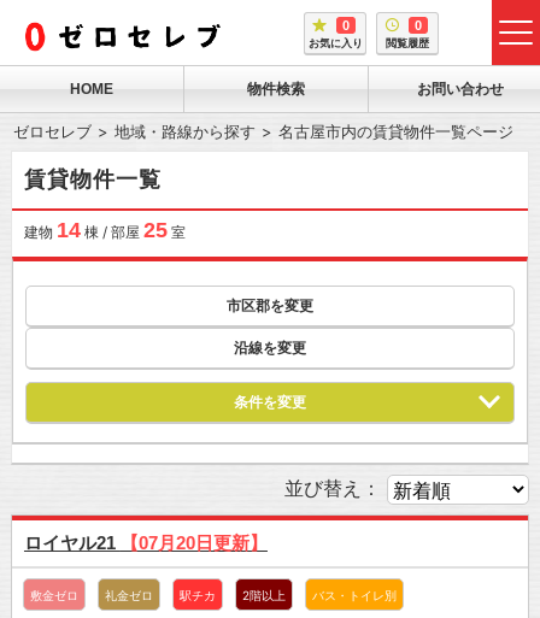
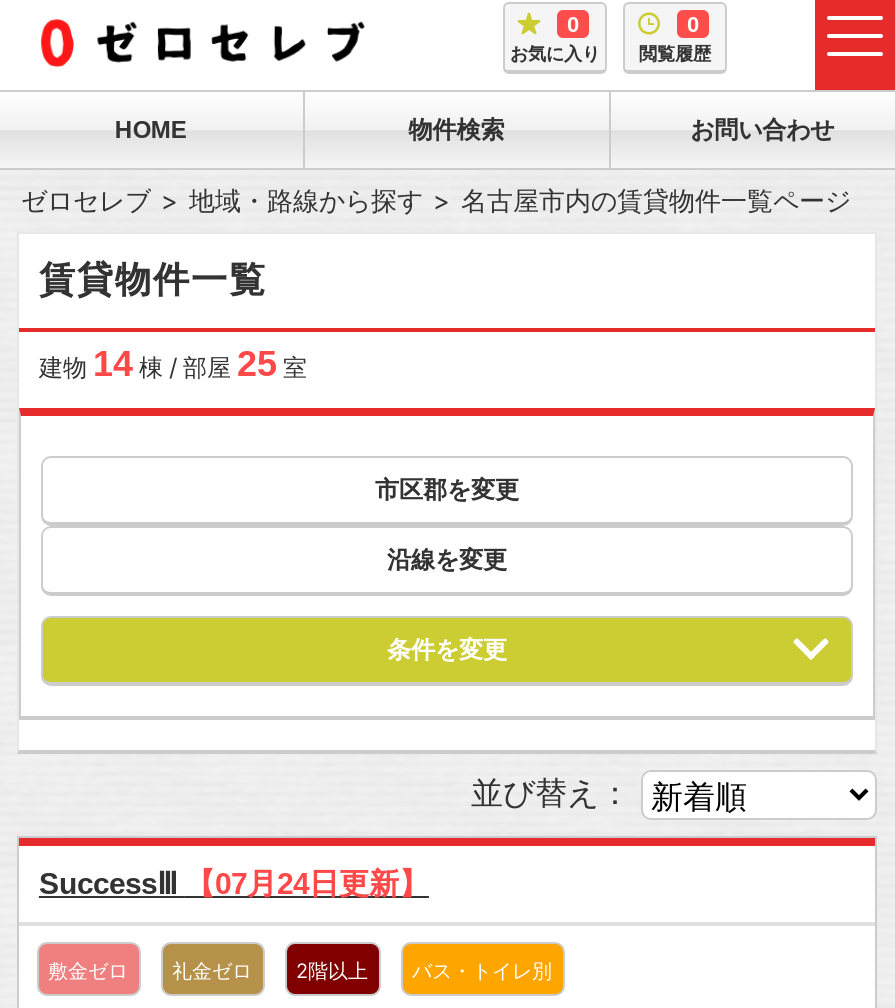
[24,532,268,553] ロイヤル21【07月20日更新】 -> [39,866,429,900] SuccessⅢ【07月24日更新】
[179,588,215,602] 駅チカ -> none

